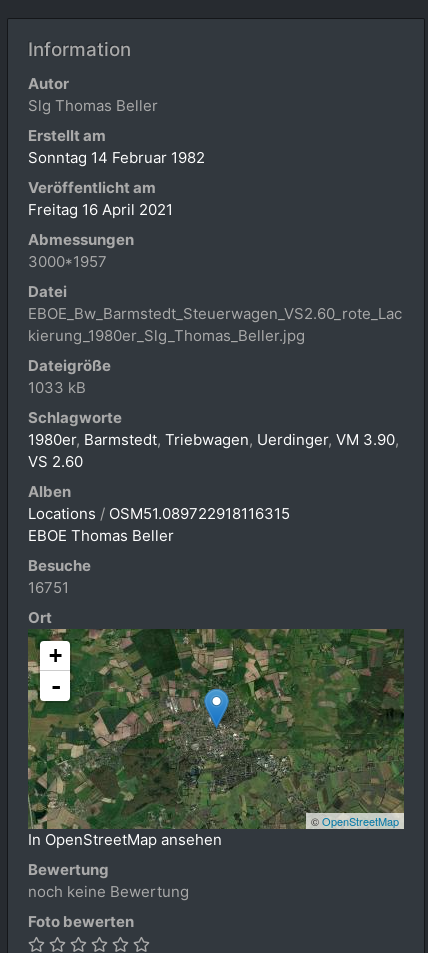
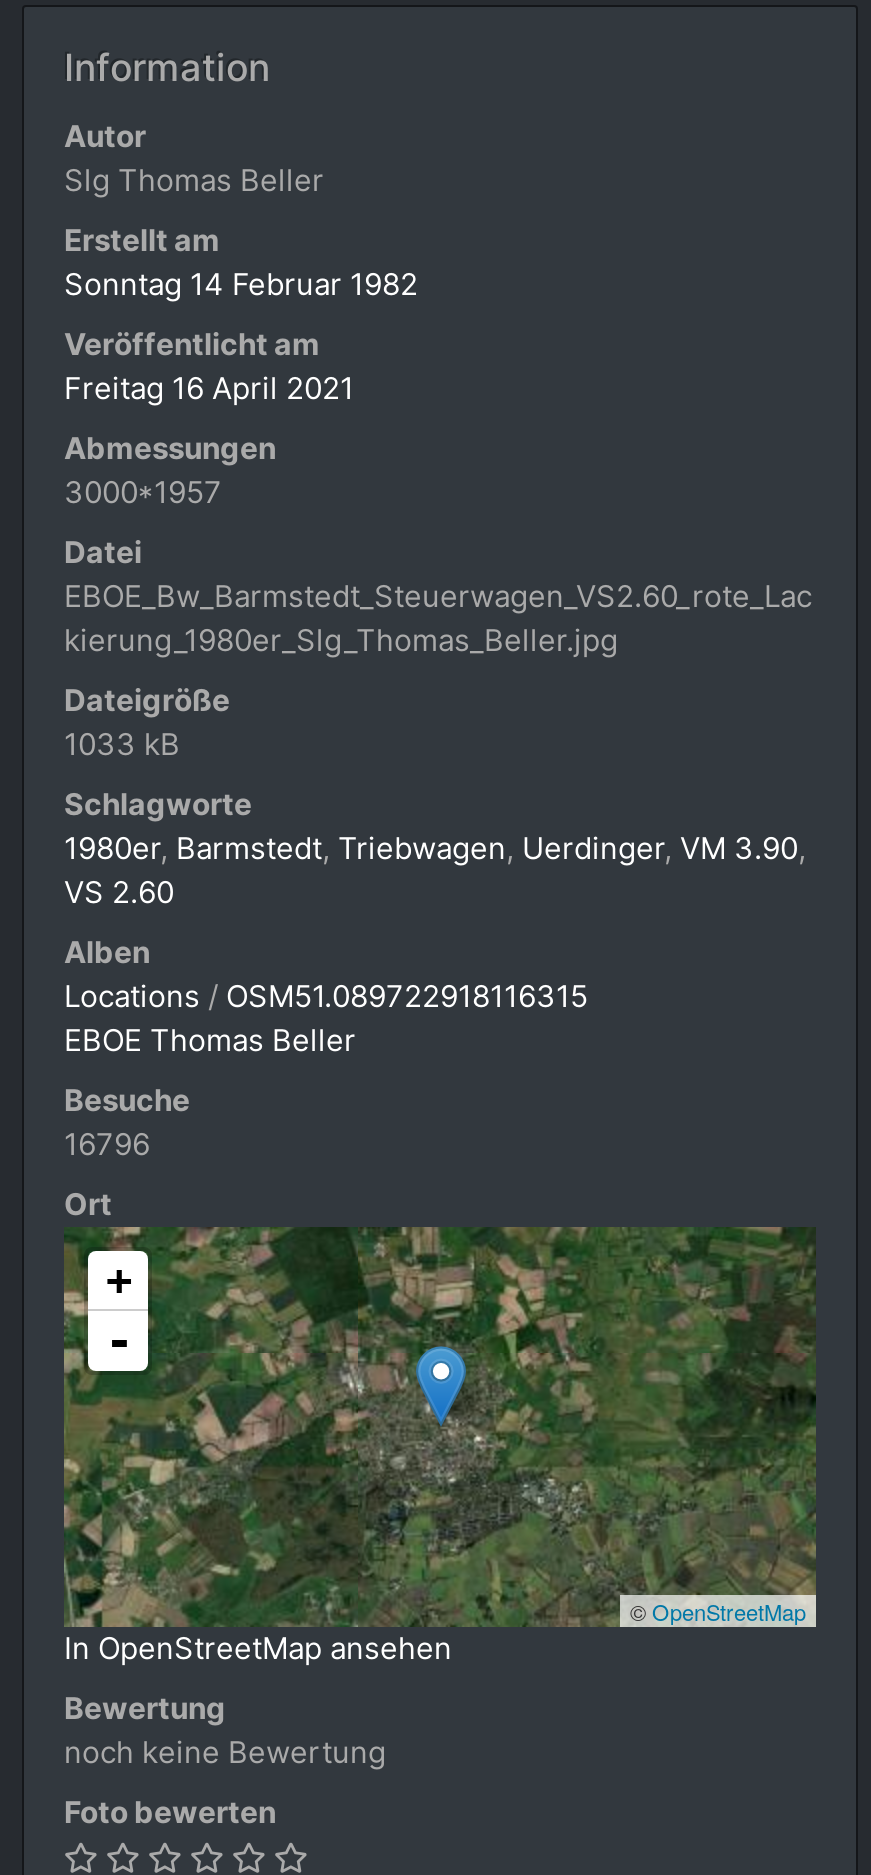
[28,577,69,596] 16751 -> [64,1124,150,1162] 16796

